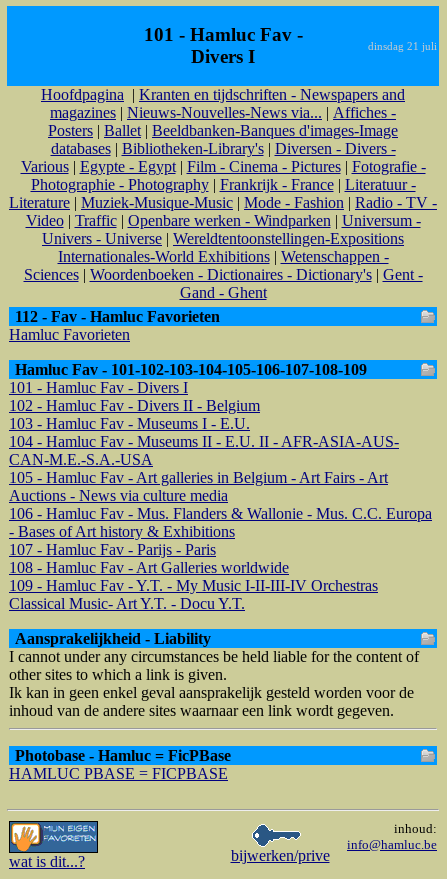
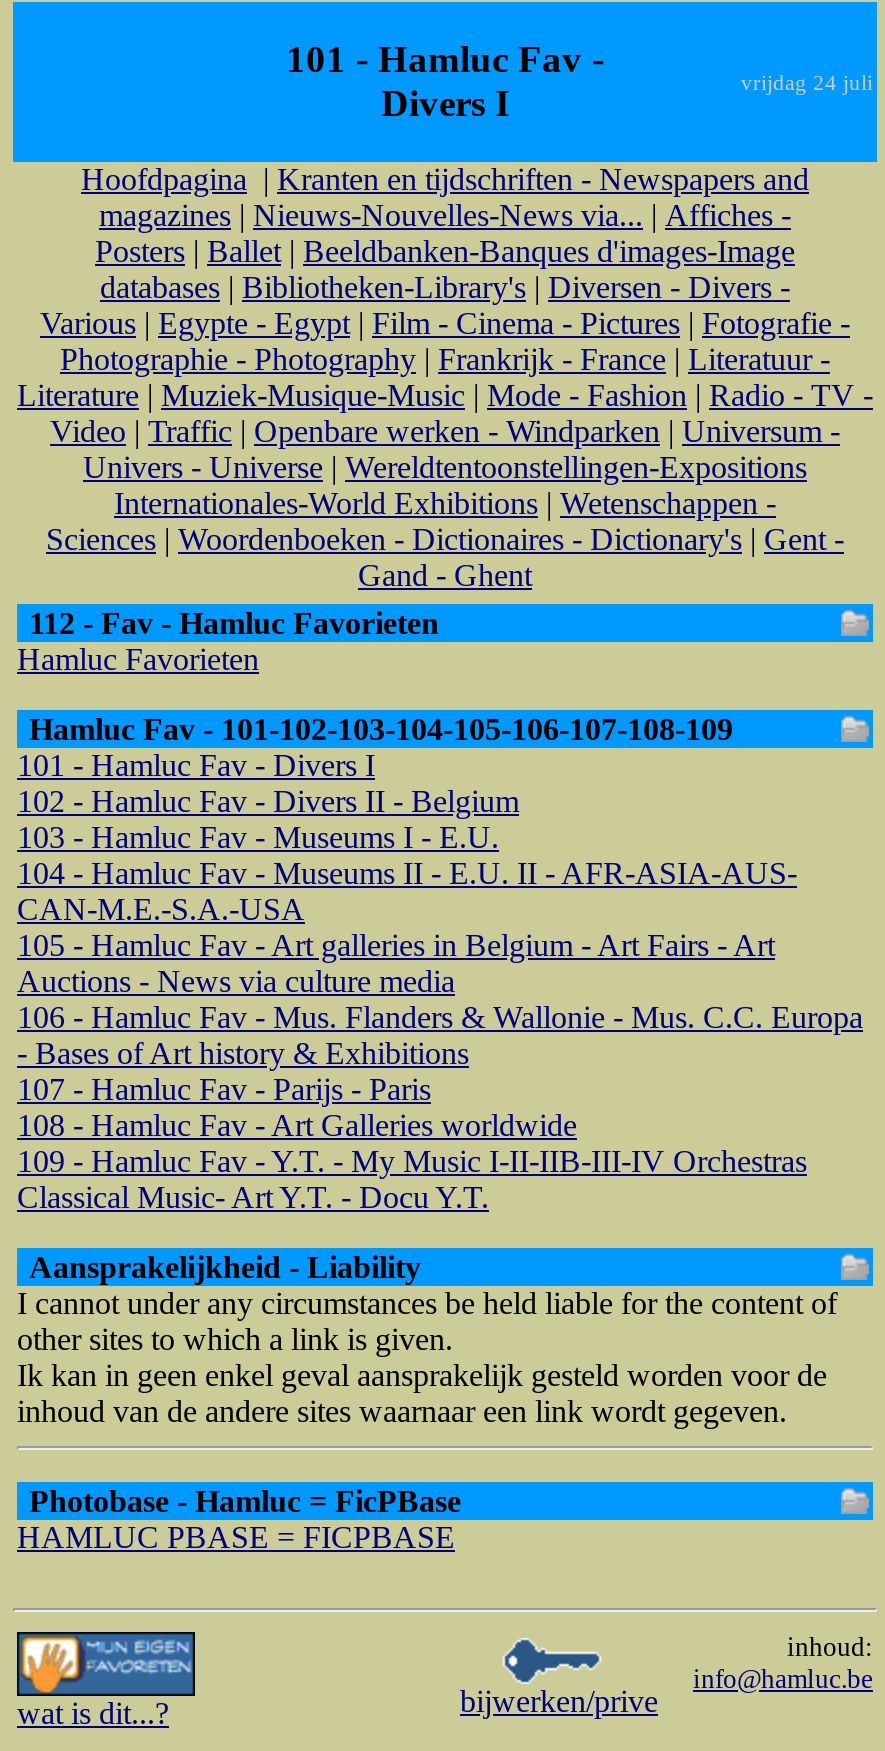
[368,40,437,52] dinsdag 21 juli -> [741,70,873,94] vrijdag 24 juli
[9,577,378,594] 109 - Hamluc Fav - Y.T. - My Music I-II-III-IV Orchestras -> [17,1144,807,1178] 109 - Hamluc Fav - Y.T. - My Music I-II-IIB-III-IV Orchestras

